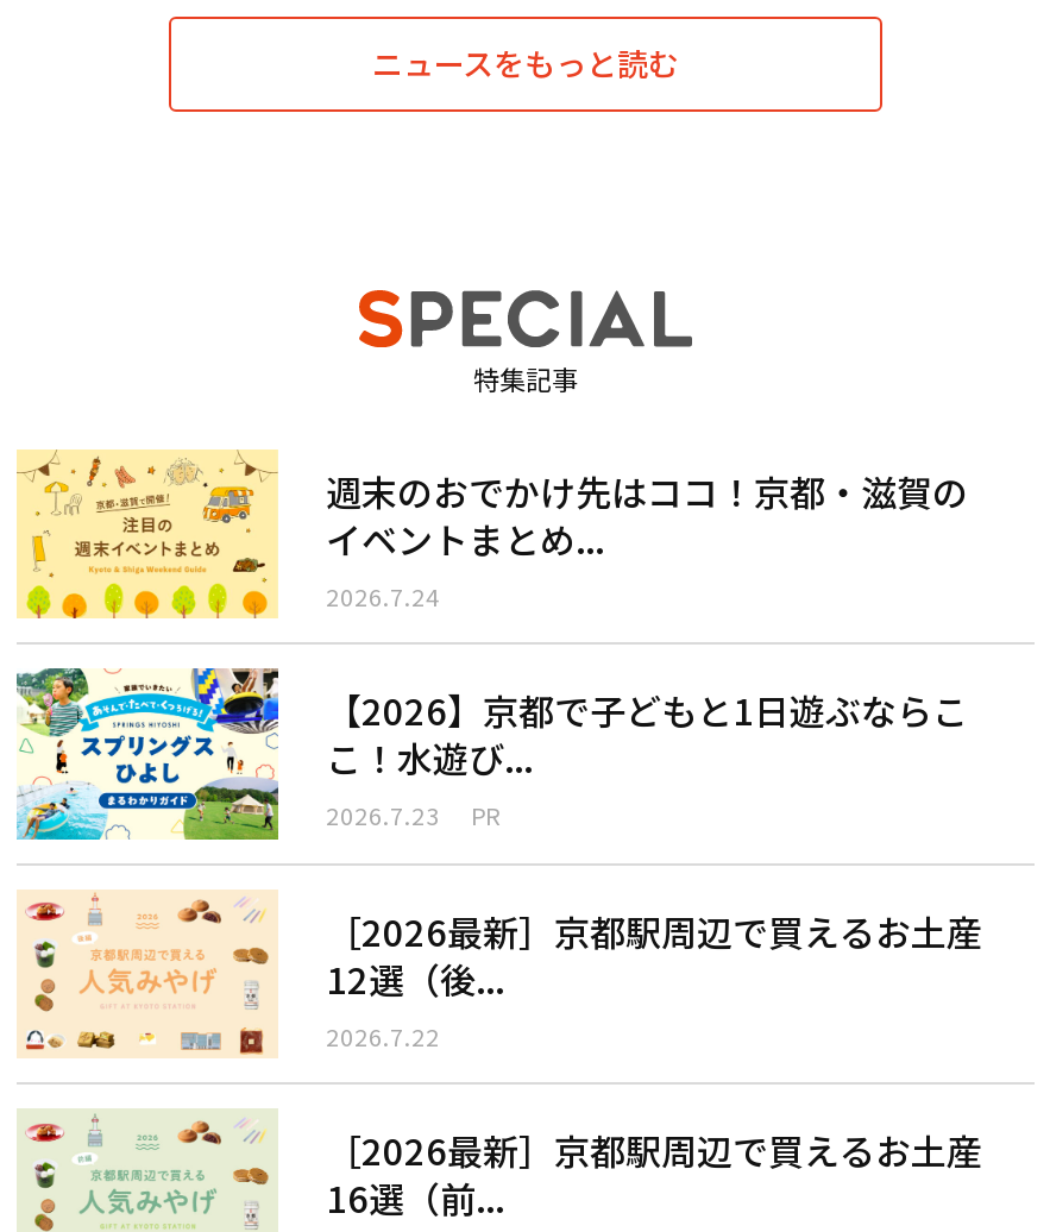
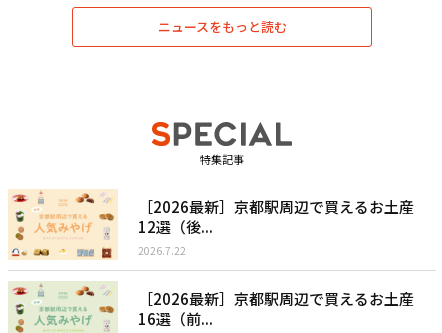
[17,450,968,832] [image] | 週末のおでかけ先はココ！京都・滋賀の | イベントまとめ... | 2026.7.24 | 【2026】京都で子どもと1日遊ぶならこ | こ！水遊び... | 2026.7.23 | PR -> none
[14,666,281,842] [image] -> none

